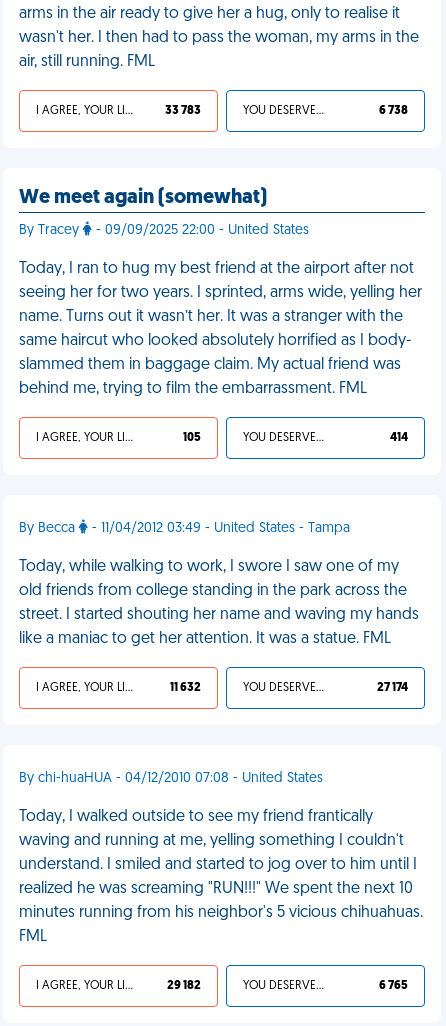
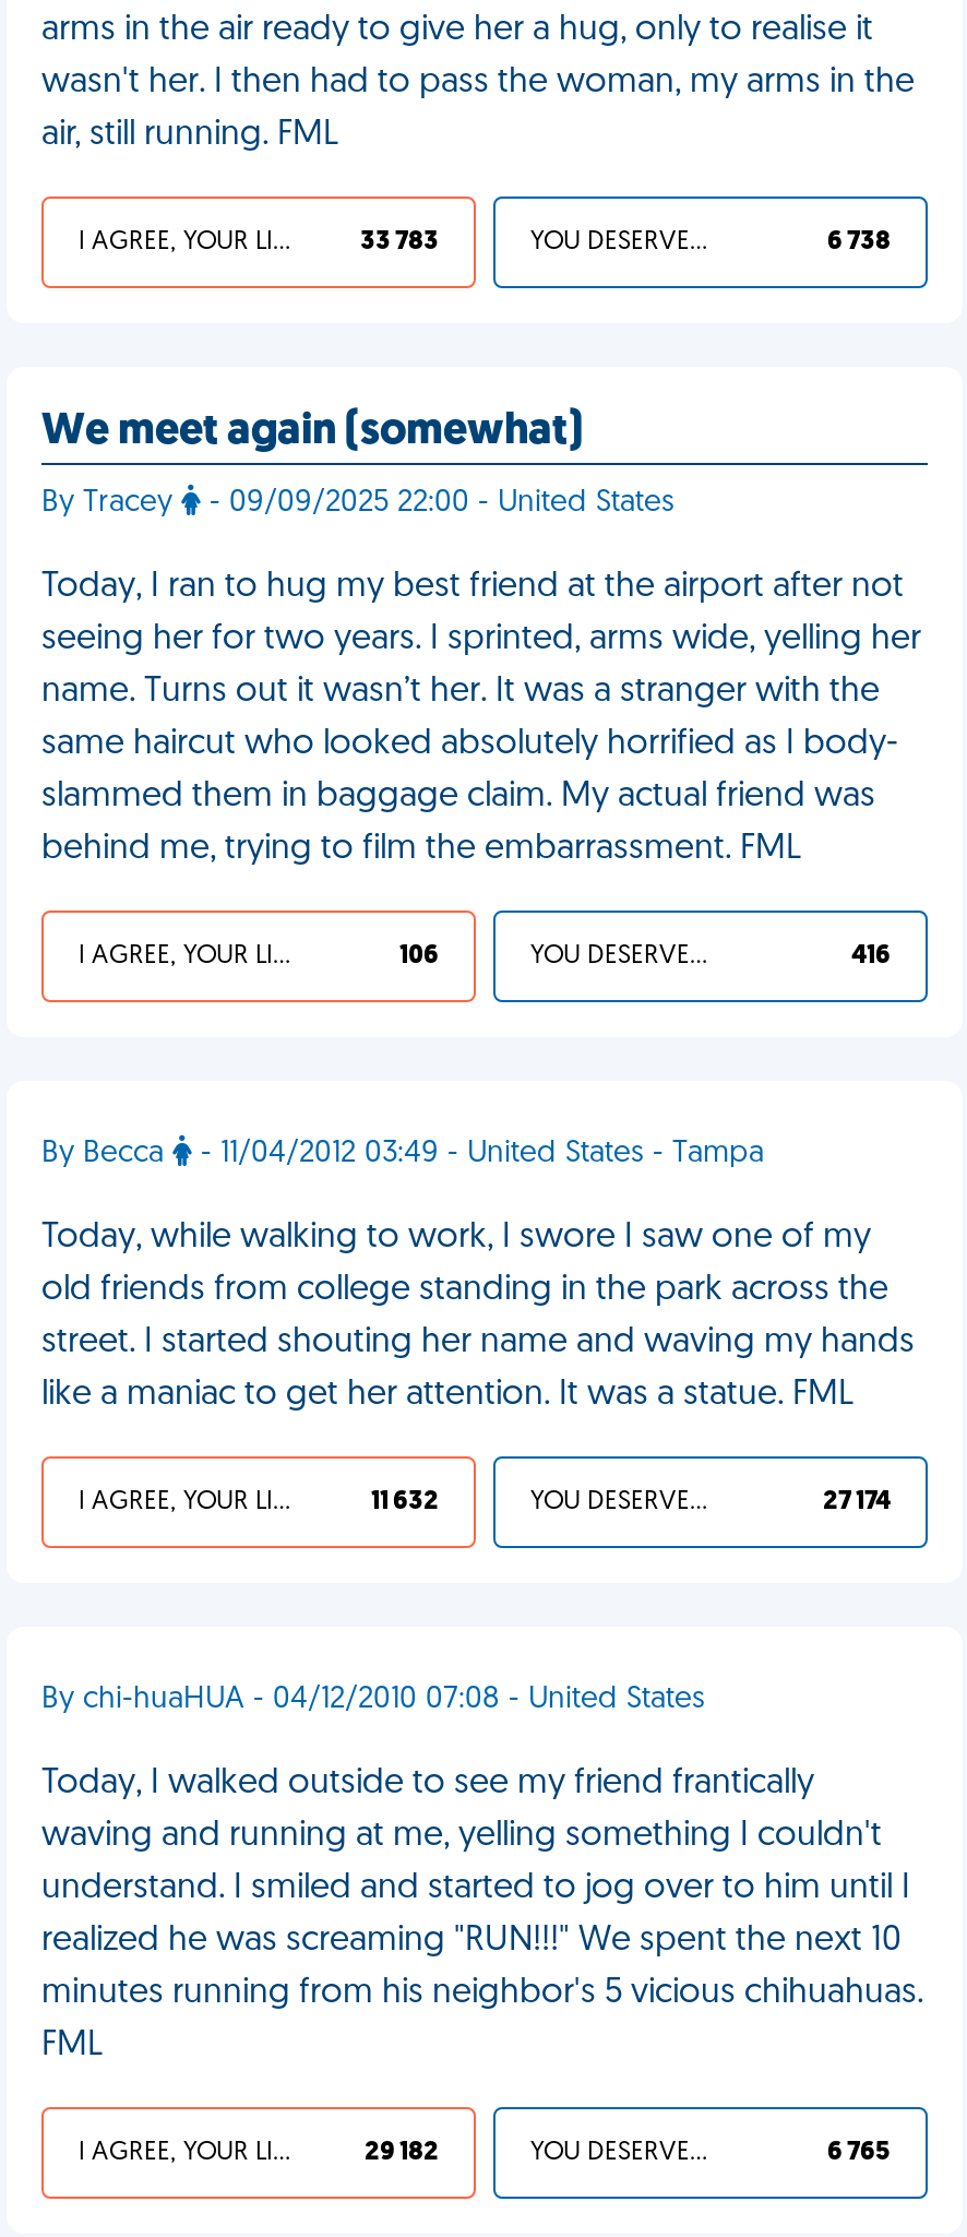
[183,432,201,444] 105 -> [399,943,439,969] 106
[390,432,408,444] 414 -> [851,943,891,969] 416

